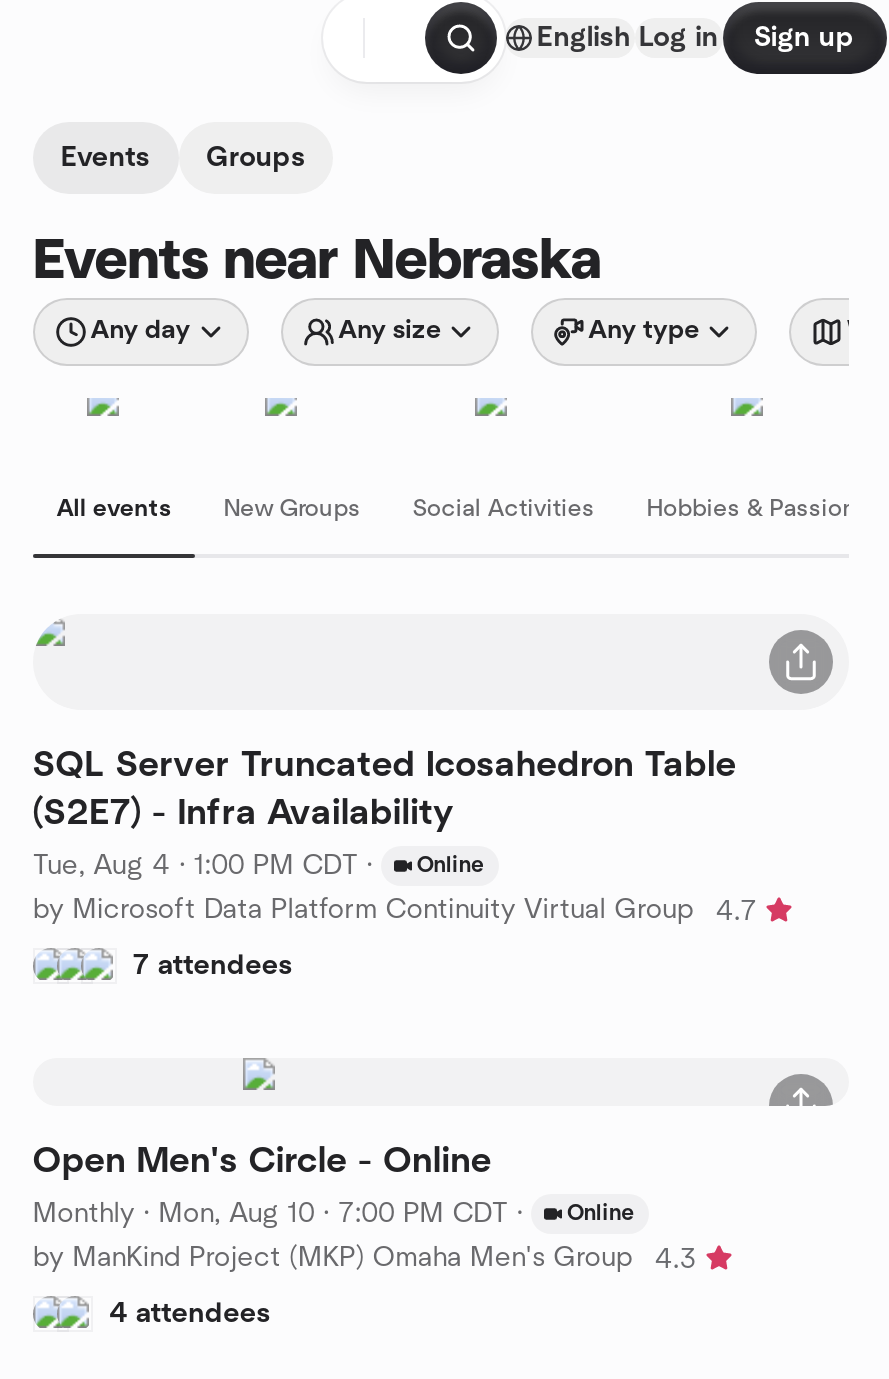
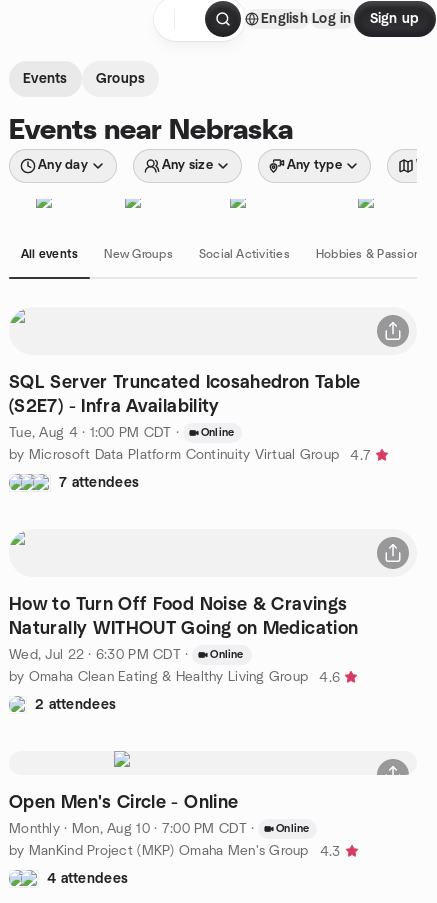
none -> [9,595,358,711] How to Turn Off Food Noise & Cravings | Naturally WITHOUT Going on Medication | Wed, Jul 22 · 6:30 PM CDT · | Online | by Omaha Clean Eating & Healthy Living Group | 4.6 | 2 attendees

